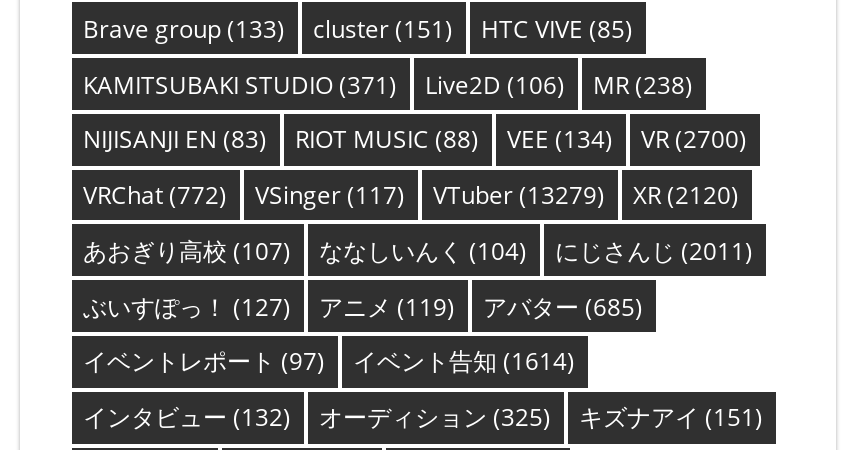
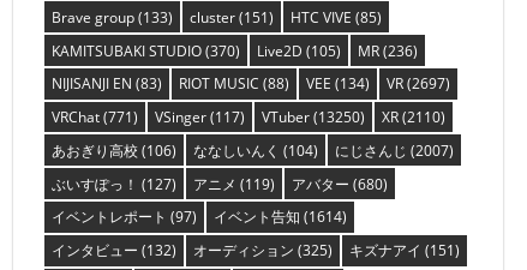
[83,67,397,101] KAMITSUBAKI STUDIO (371) -> [51,40,239,61] KAMITSUBAKI STUDIO (370)
[425,67,565,101] Live2D (106) -> [256,40,340,61] Live2D (105)
[593,67,693,101] MR (238) -> [357,40,417,61] MR (236)
[83,123,747,157] NIJISANJI EN (83) RIOT MUSIC (88) VEE (134) VR (2700) -> [51,74,450,94] NIJISANJI EN (83) RIOT MUSIC (88) VEE (134) VR (2697)
[83,178,227,212] VRChat (772) -> [51,107,137,127] VRChat (771)
[433,178,605,212] VTuber (13279) -> [261,107,364,127] VTuber (13250)
[633,178,739,212] XR (2120) -> [381,107,445,127] XR (2110)
[83,234,291,268] あおぎり高校(107) -> [51,140,176,161] あおぎり高校(106)
[555,234,753,268] にじさんじ(2011) -> [334,140,453,161] にじさんじ(2007)
[83,289,643,323] ぶいすぽっ！(127) アニメ(119) アバター(685) -> [51,174,387,194] ぶいすぽっ！(127) アニメ(119) アバター(680)

